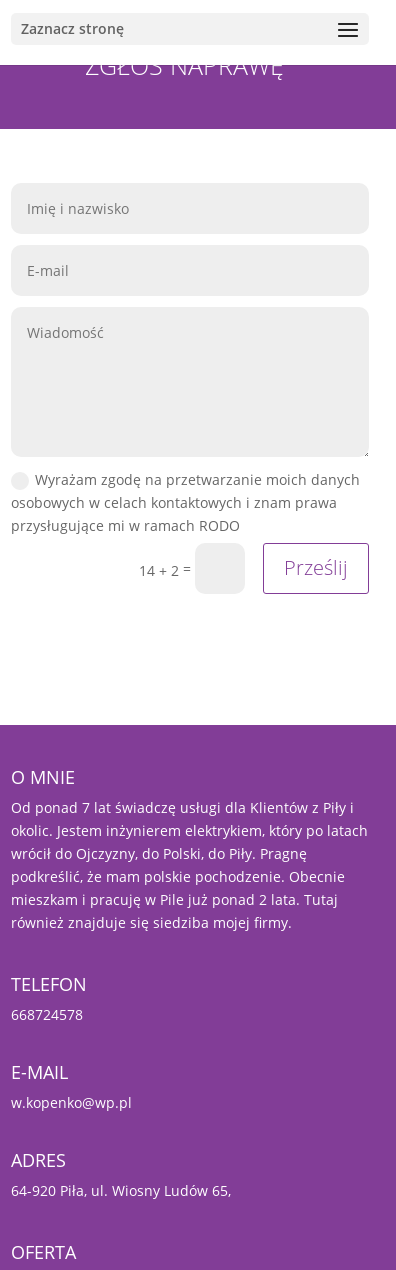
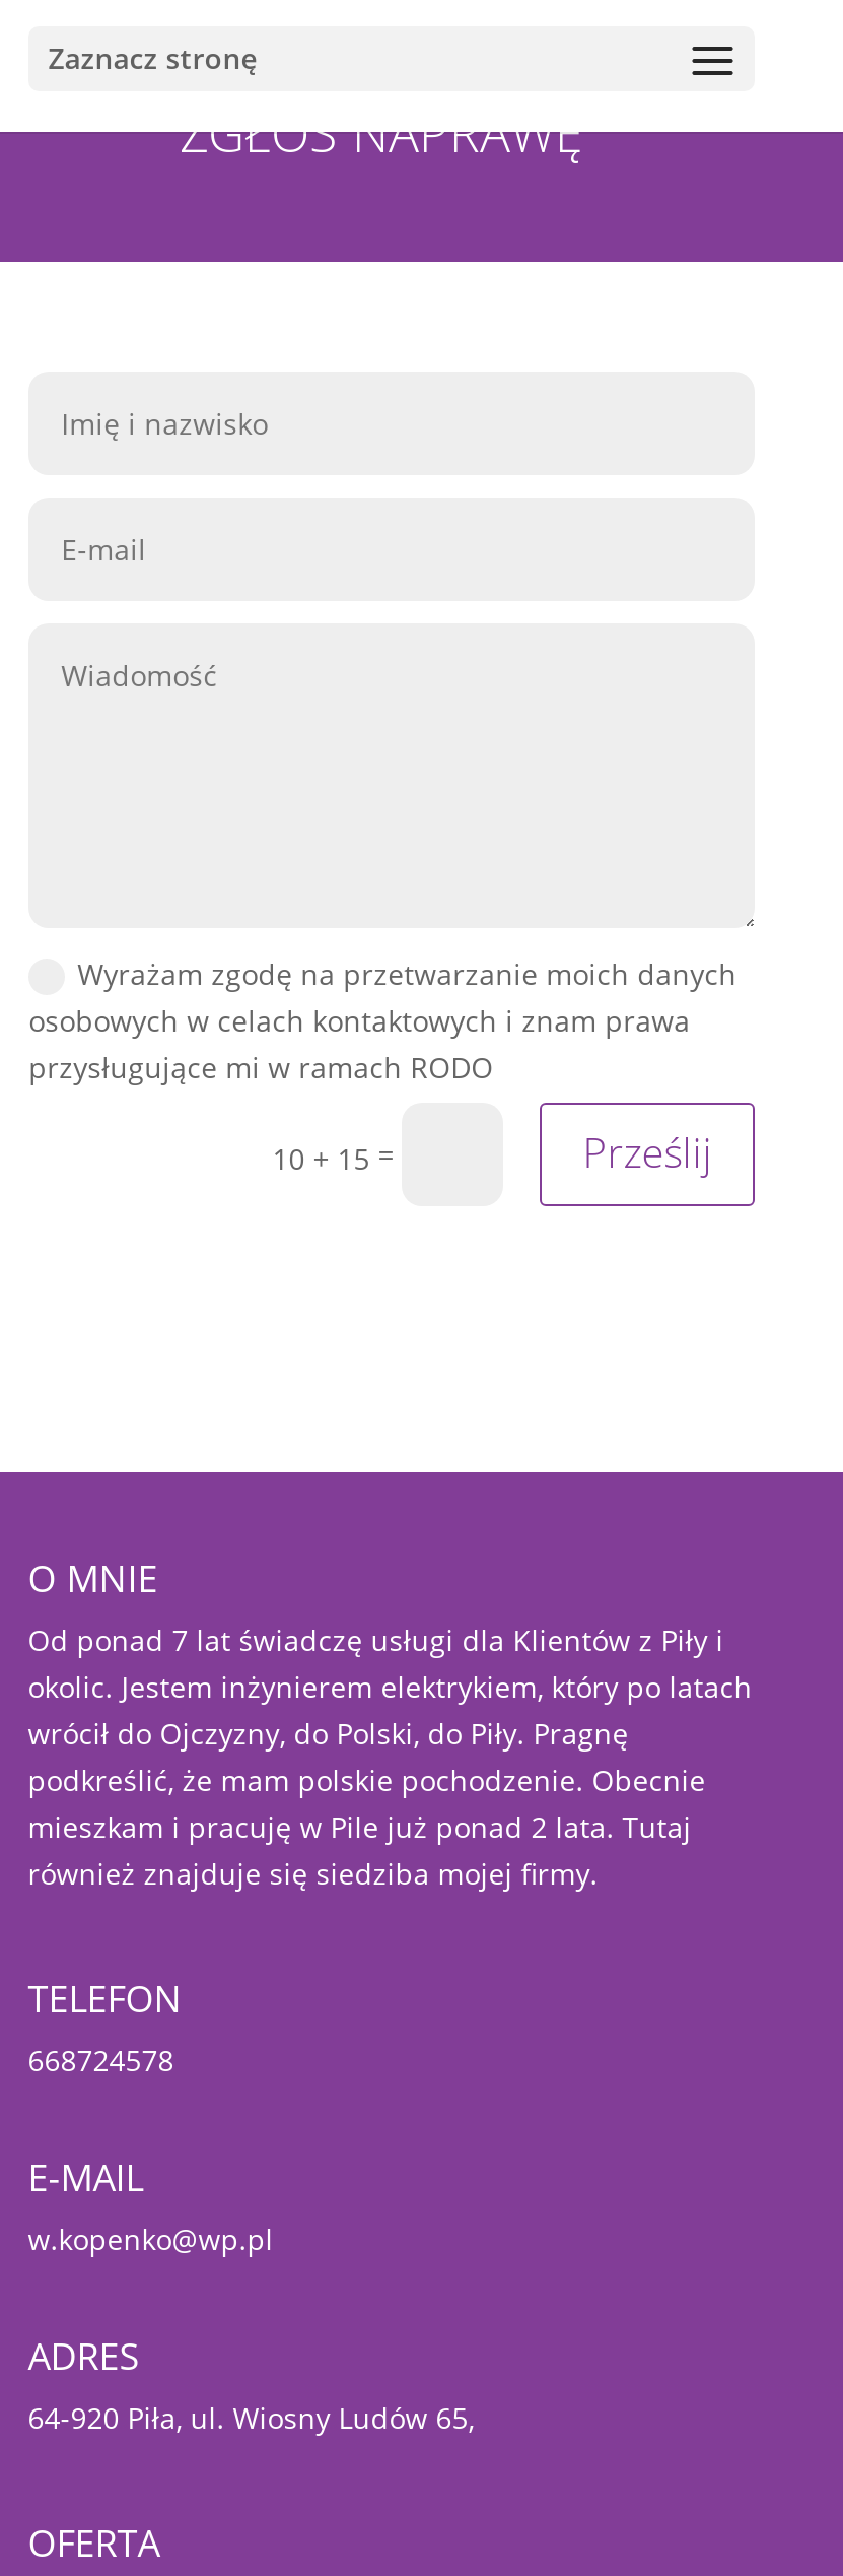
[139,559,195,579] 14 + 2 = -> [272,1135,402,1177] 10 + 15 =

